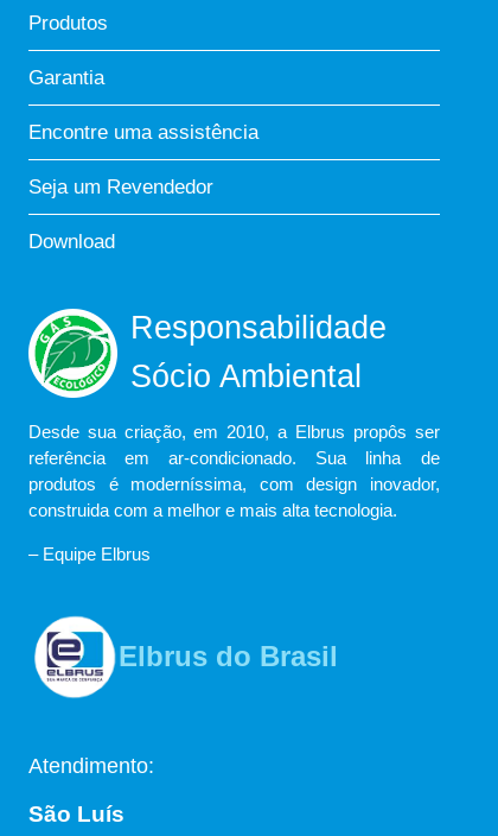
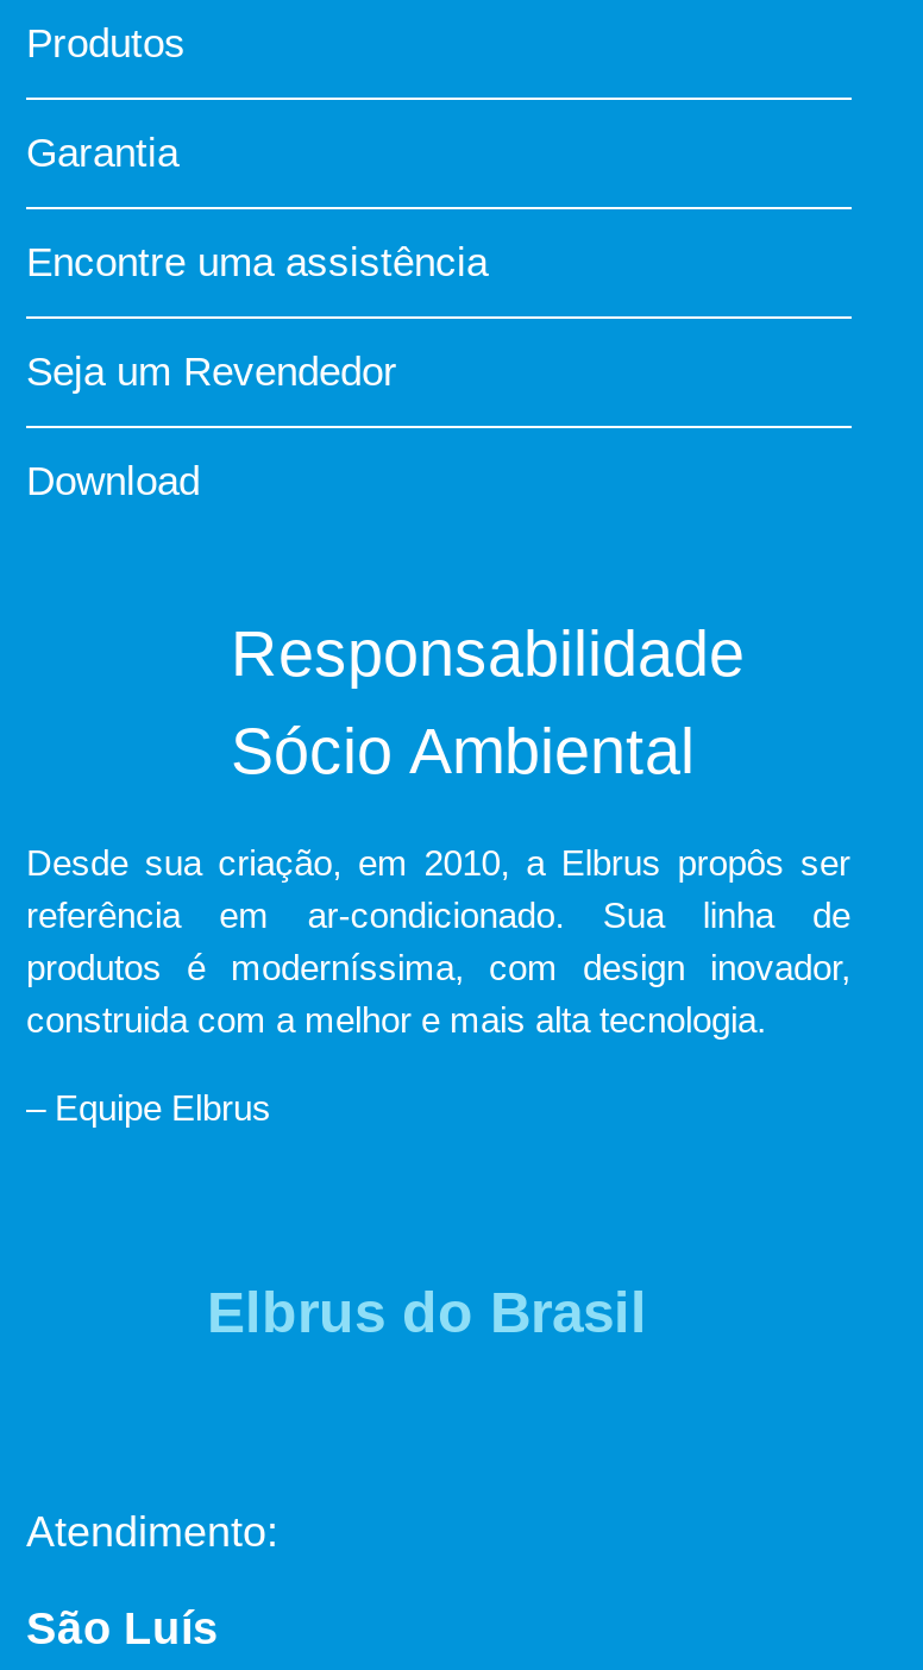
[27,308,119,399] [image] -> none
[33,615,115,699] [image] -> none

